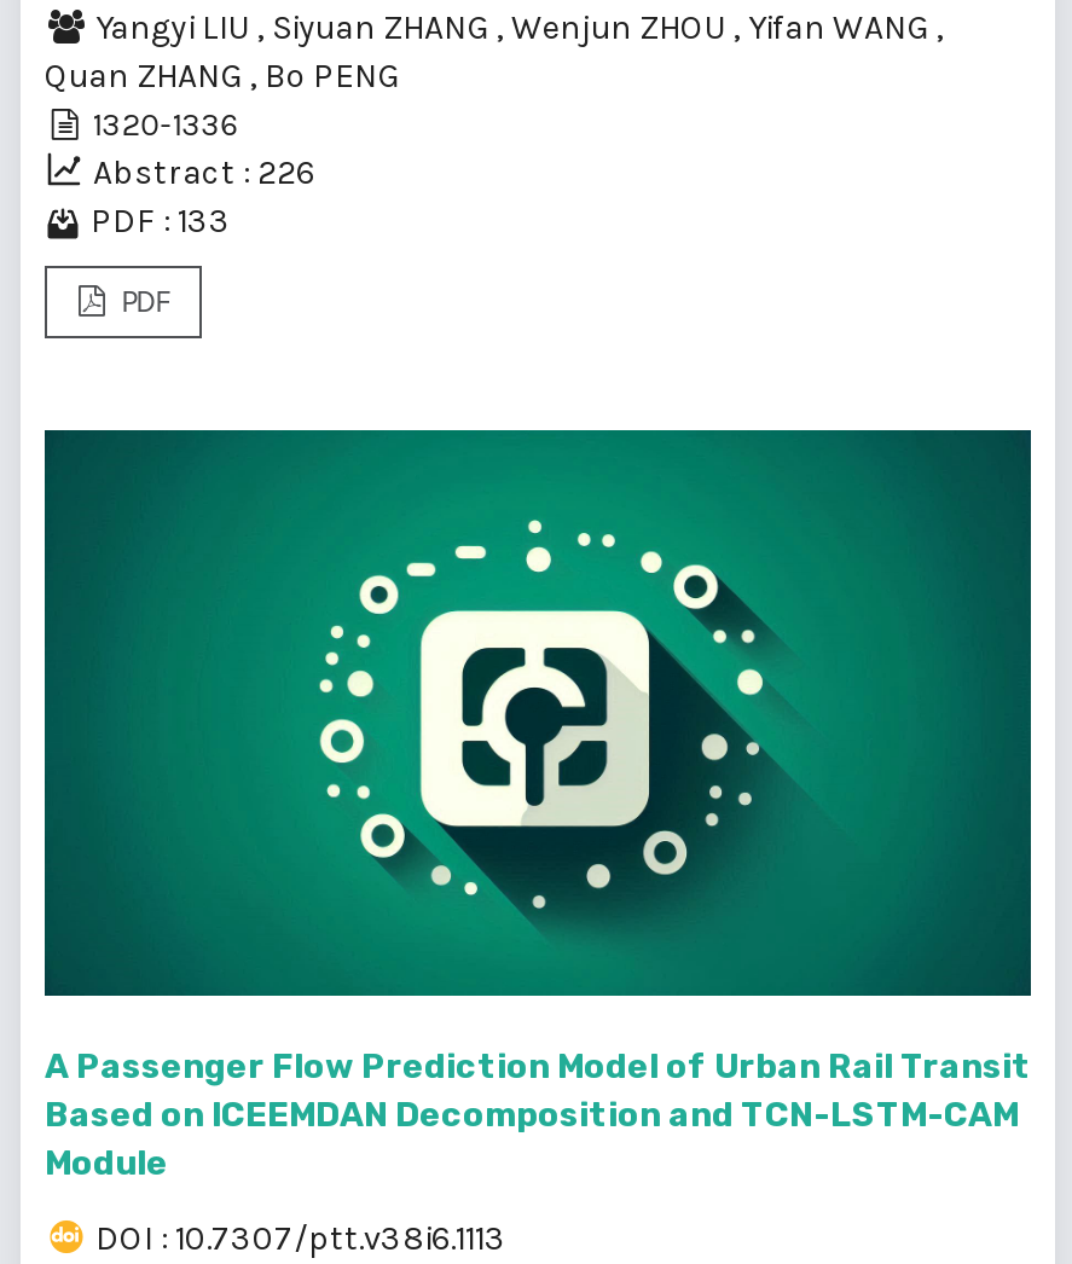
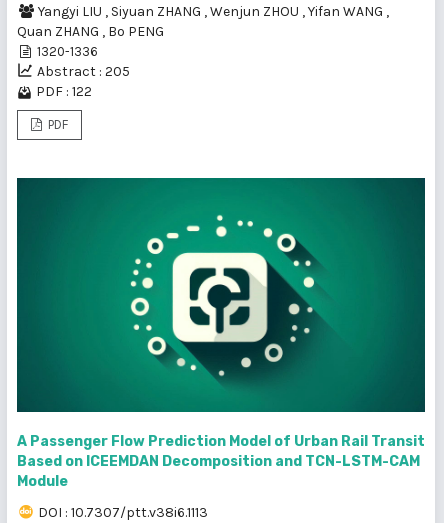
[93,153,315,194] Abstract : 226 -> [37,63,130,80] Abstract : 205
[91,202,231,243] PDF : 133 -> [36,83,92,100] PDF : 122

